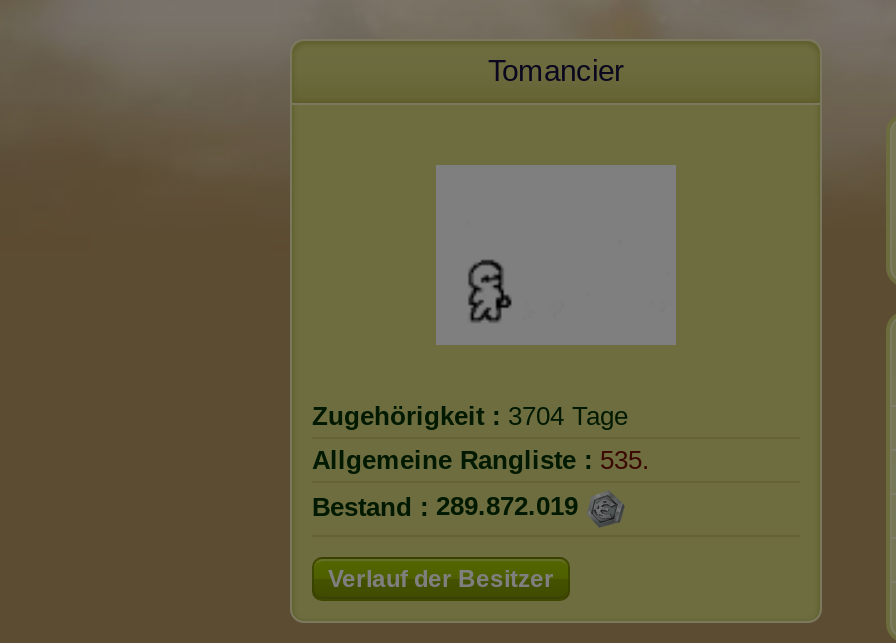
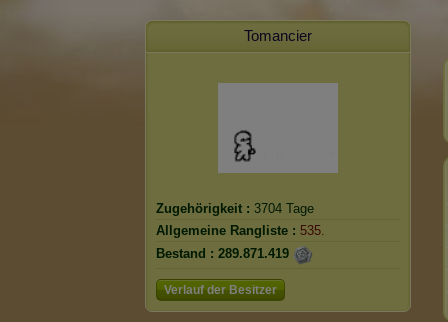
[312,492,578,522] Bestand : 289.872.019 -> [156,246,289,261] Bestand : 289.871.419

